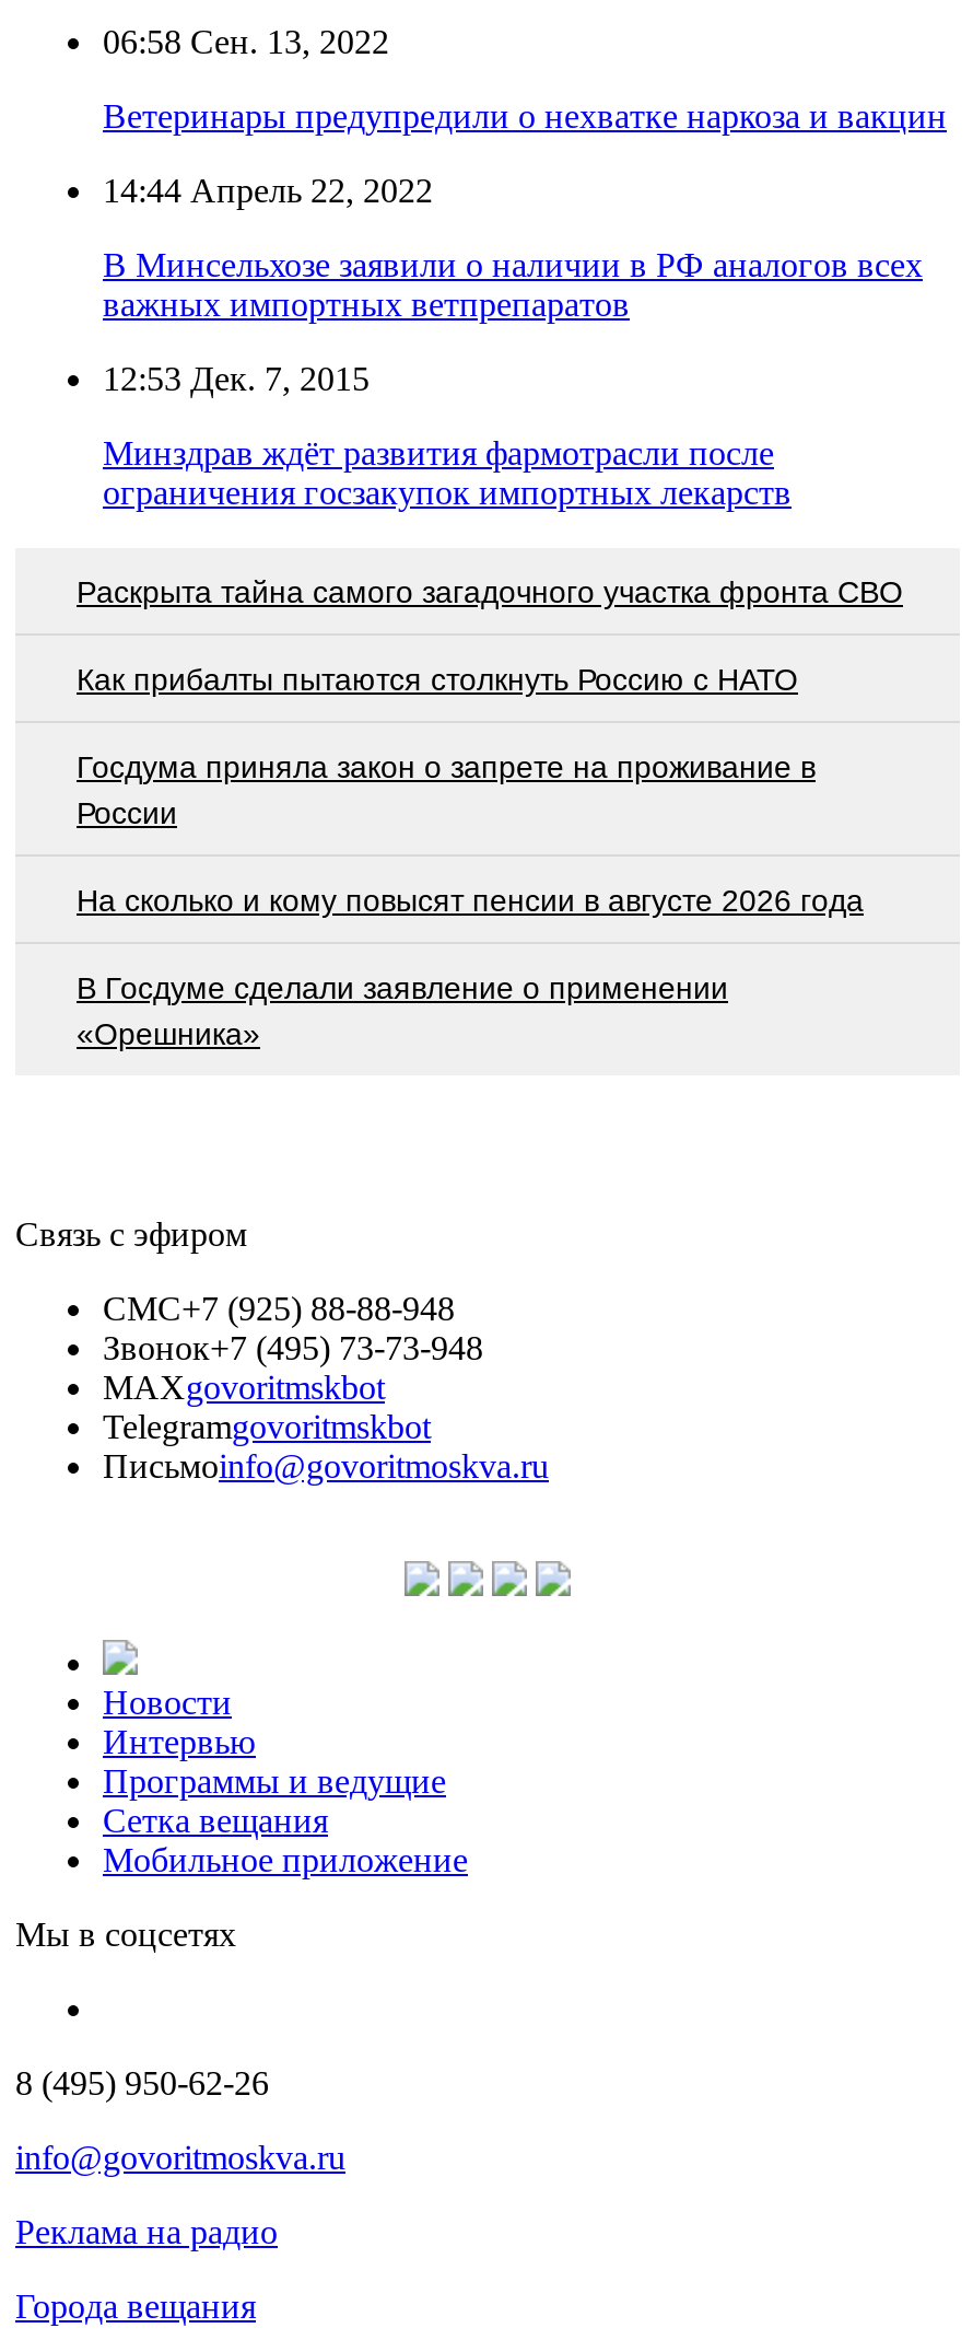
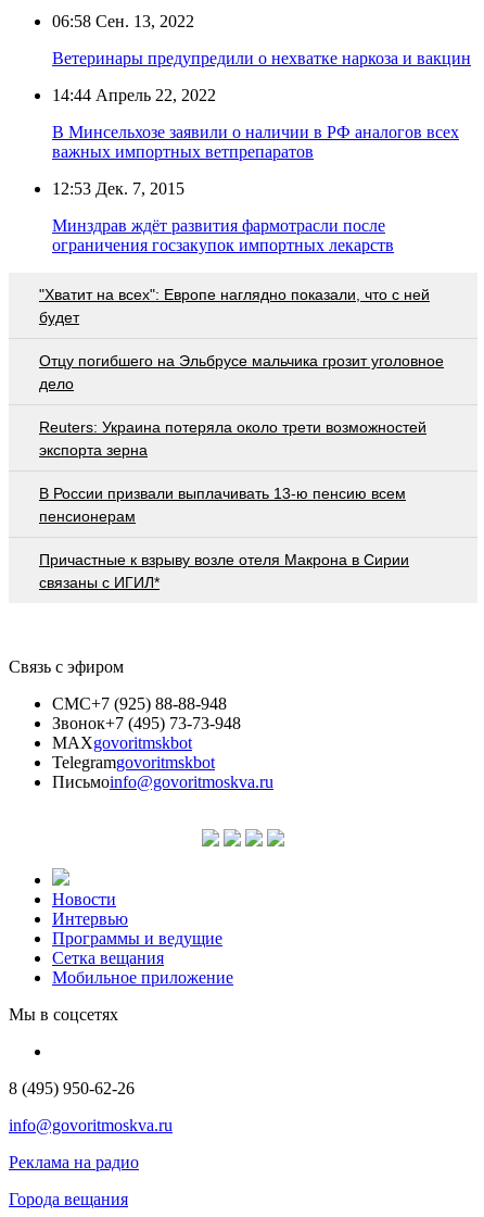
[77,573,903,608] Раскрыта тайна самого загадочного участка фронта СВО -> [39,285,430,326] "Хватит на всех": Европе наглядно показали, что с ней | будет
[77,661,798,696] Как прибалты пытаются столкнуть Россию с НАТО -> [39,352,444,392] Отцу погибшего на Эльбрусе мальчика грозит уголовное | дело
[77,748,816,829] Госдума приняла закон о запрете на проживание в | России -> [39,418,426,458] Reuters: Украина потеряла около трети возможностей | экспорта зерна
[77,882,864,917] На сколько и кому повысят пенсии в августе 2026 года -> [39,484,406,524] В России призвали выплачивать 13-ю пенсию всем | пенсионерам
[77,969,728,1050] В Госдуме сделали заявление о применении | «Орешника» -> [39,550,409,591] Причастные к взрыву возле отеля Макрона в Сирии | связаны с ИГИЛ*

